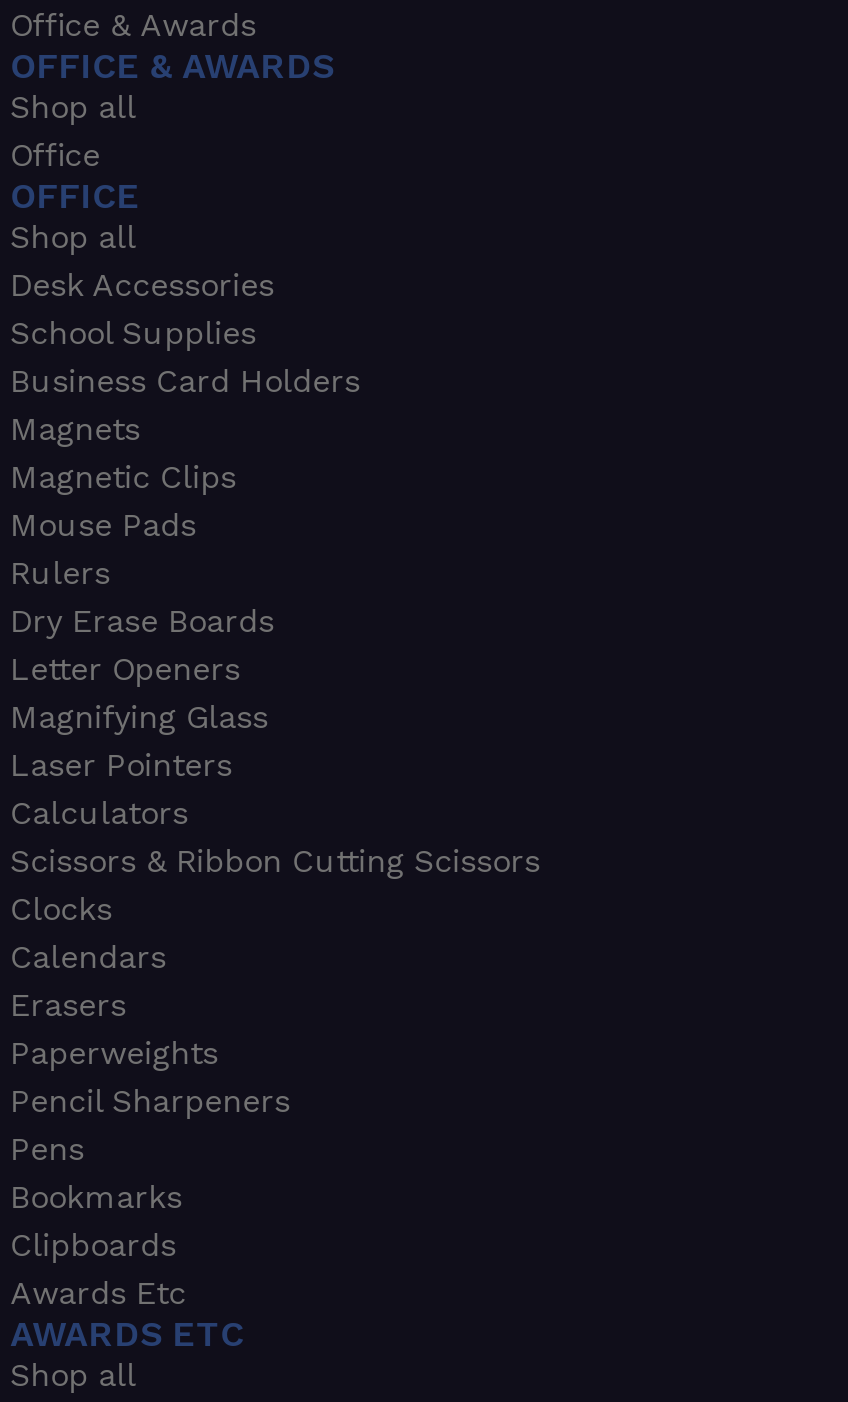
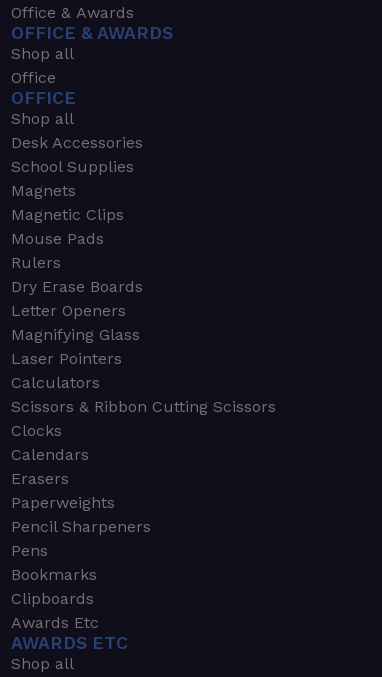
[10,363,360,401] Business Card Holders -> none

